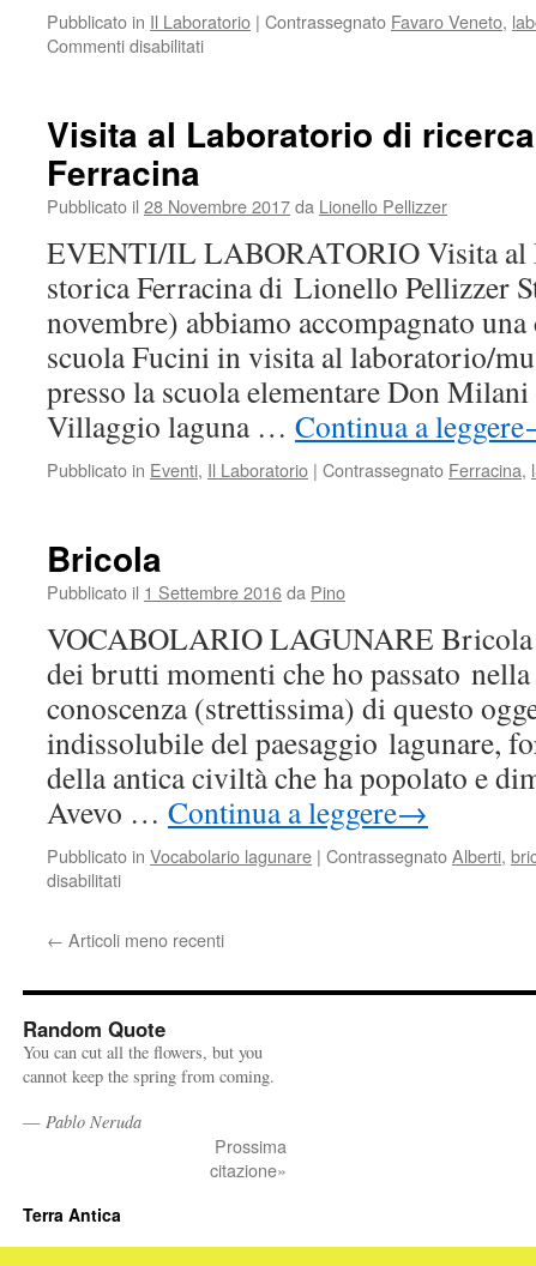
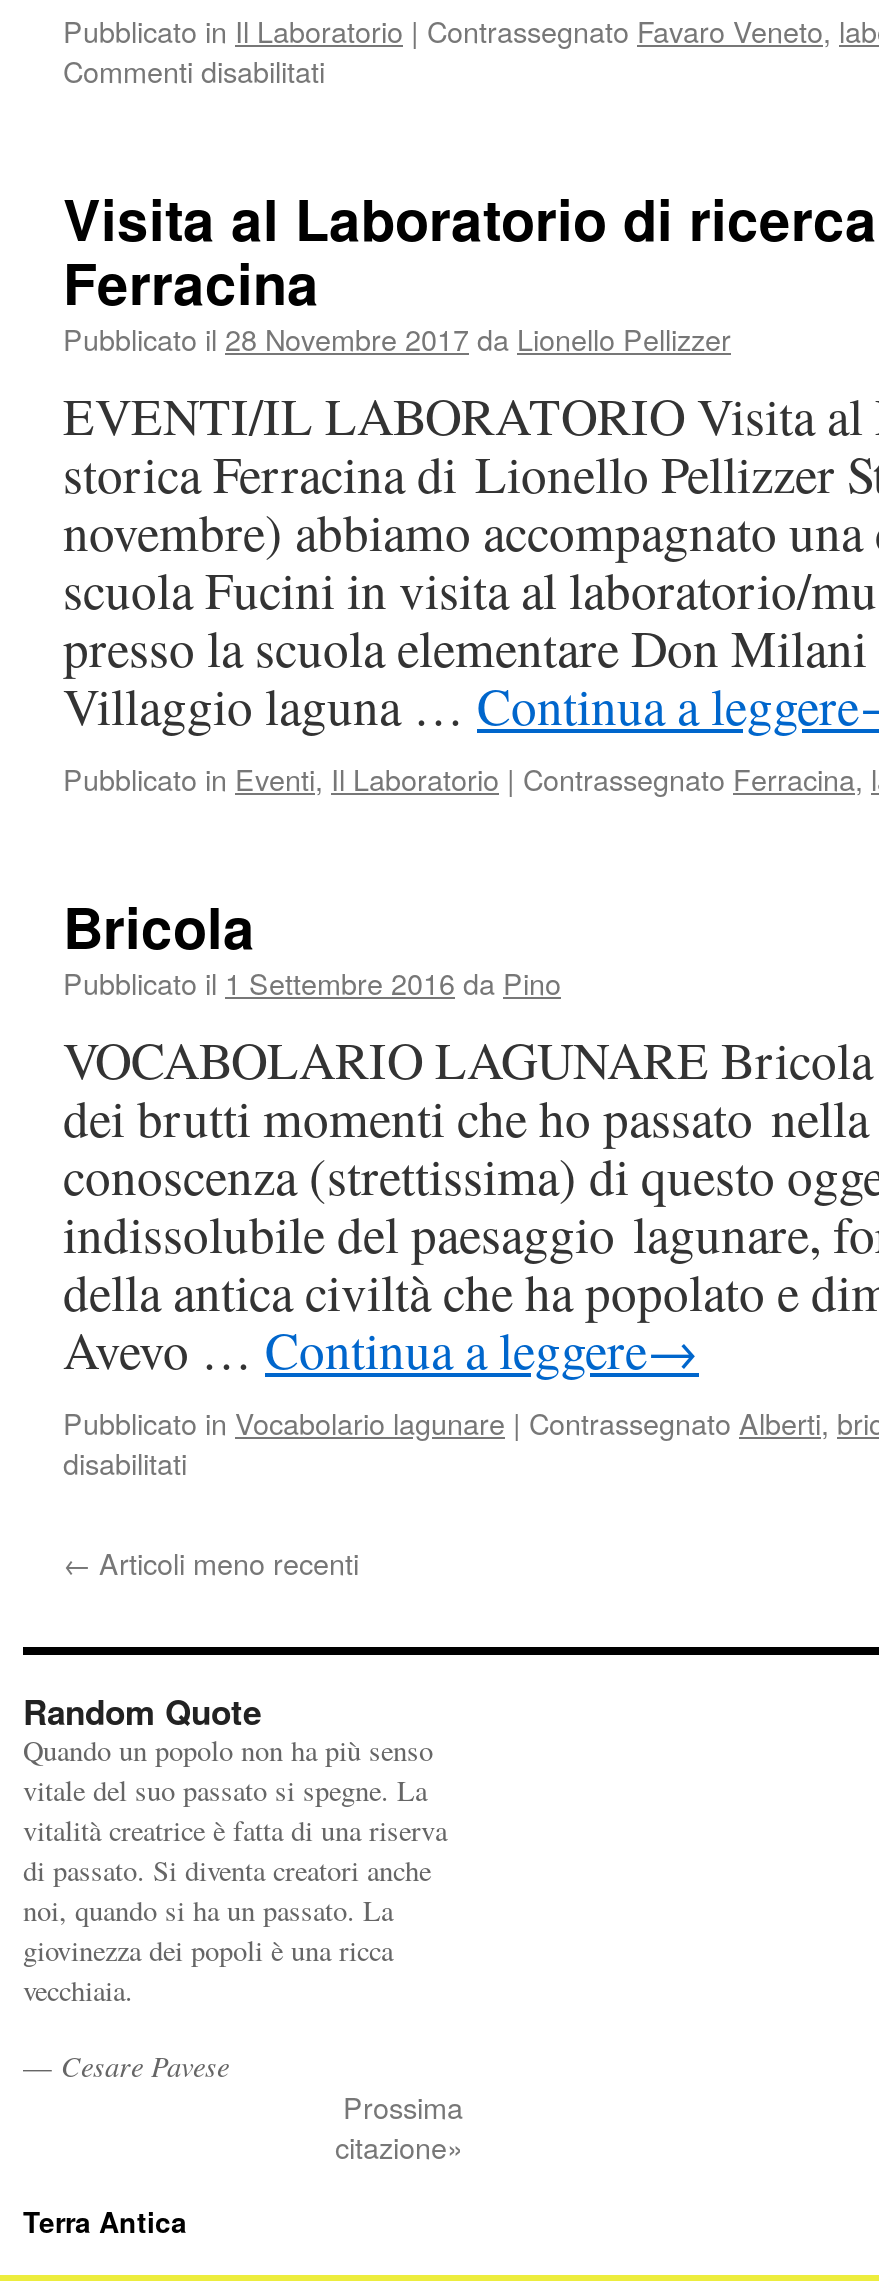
[23,1041,275,1087] You can cut all the flowers, but you | cannot keep the spring from coming. -> [23,1731,447,2009] Quando un popolo non ha più senso | vitale del suo passato si spegne. La | vitalità creatrice è fatta di una riserva | di passato. Si diventa creatori anche | noi, quando si ha un passato. La | giovinezza dei popoli è una ricca | vecchiaia.
[23,1110,141,1133] — Pablo Neruda -> [23,2047,229,2085] — Cesare Pavese

